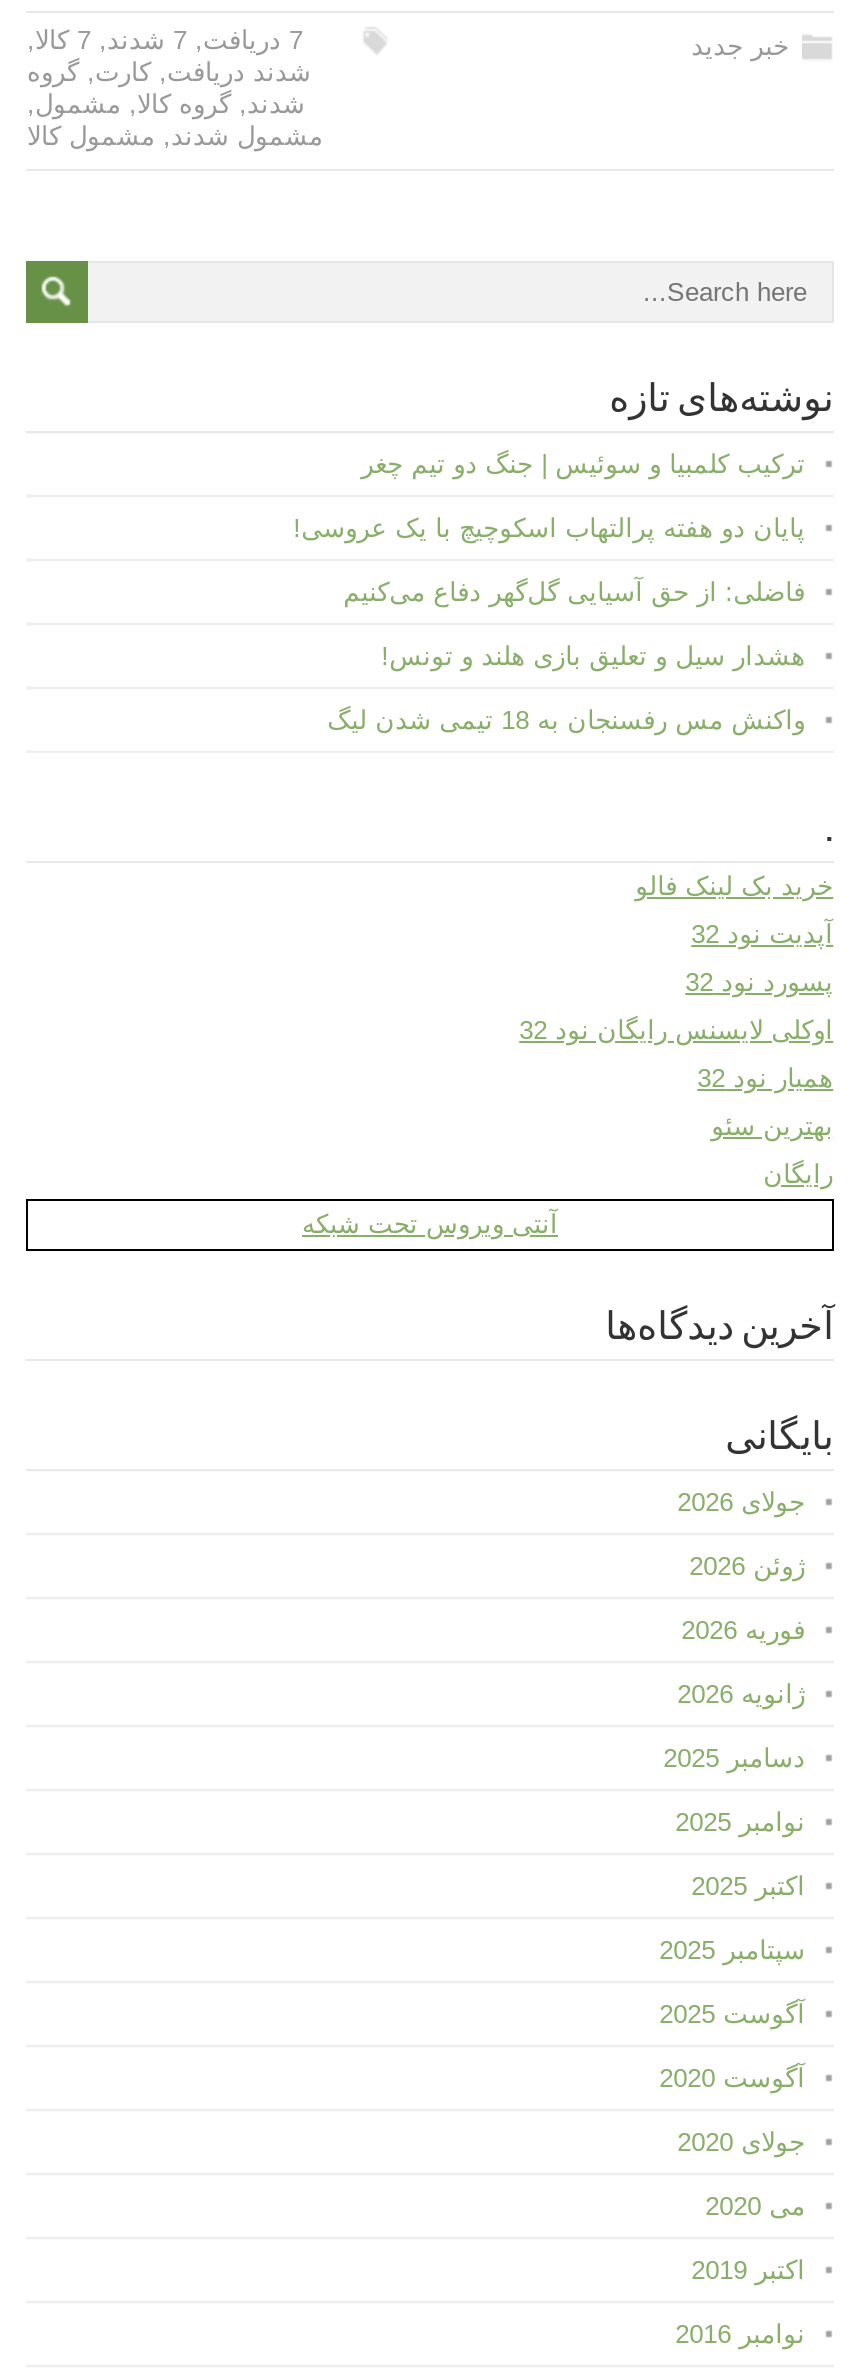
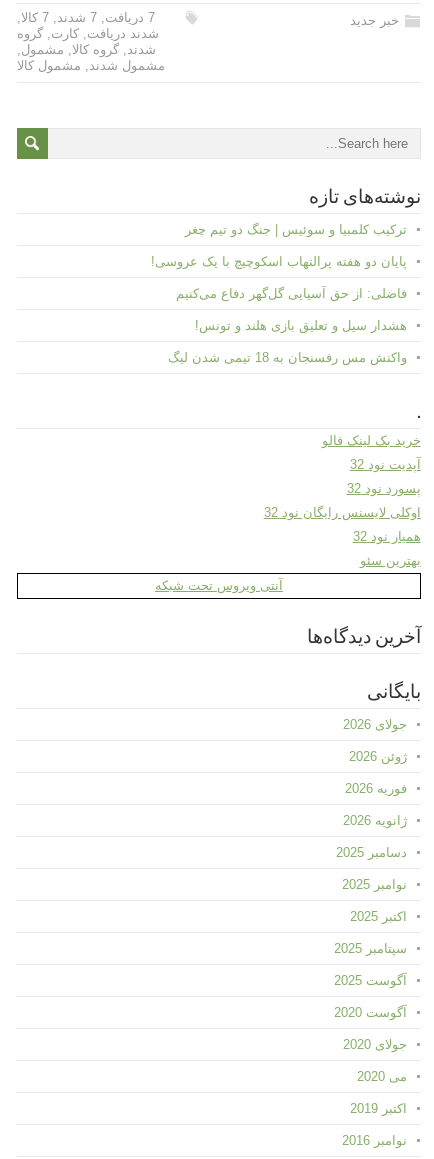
[763,1159,833,1189] رایگان -> none

